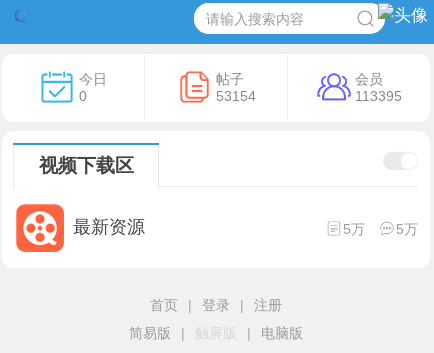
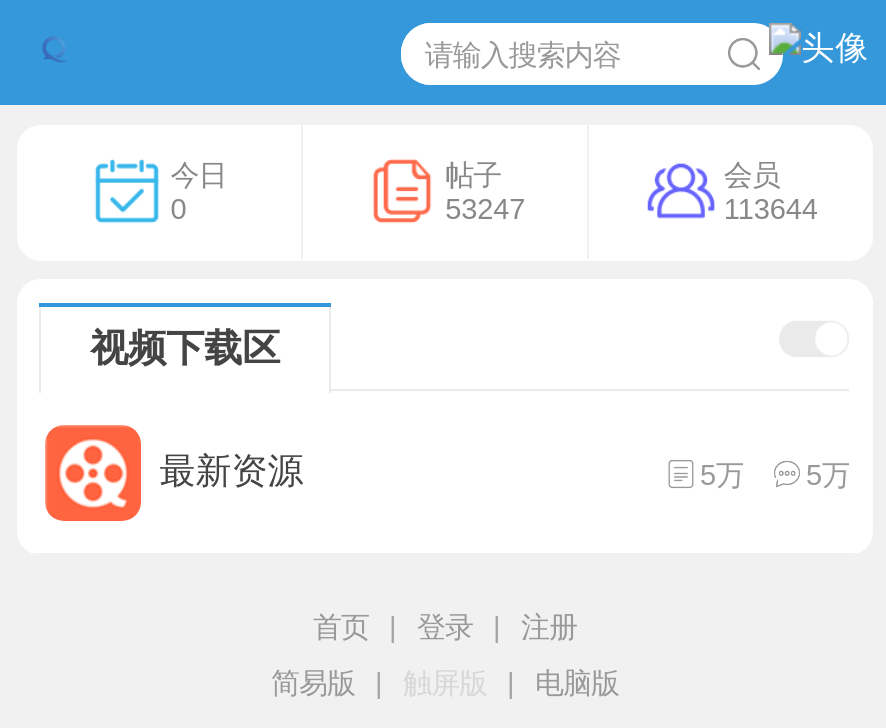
[216,88,256,104] 53154 -> [445,194,525,226] 53247
[355,88,402,104] 113395 -> [724,194,818,226] 113644

